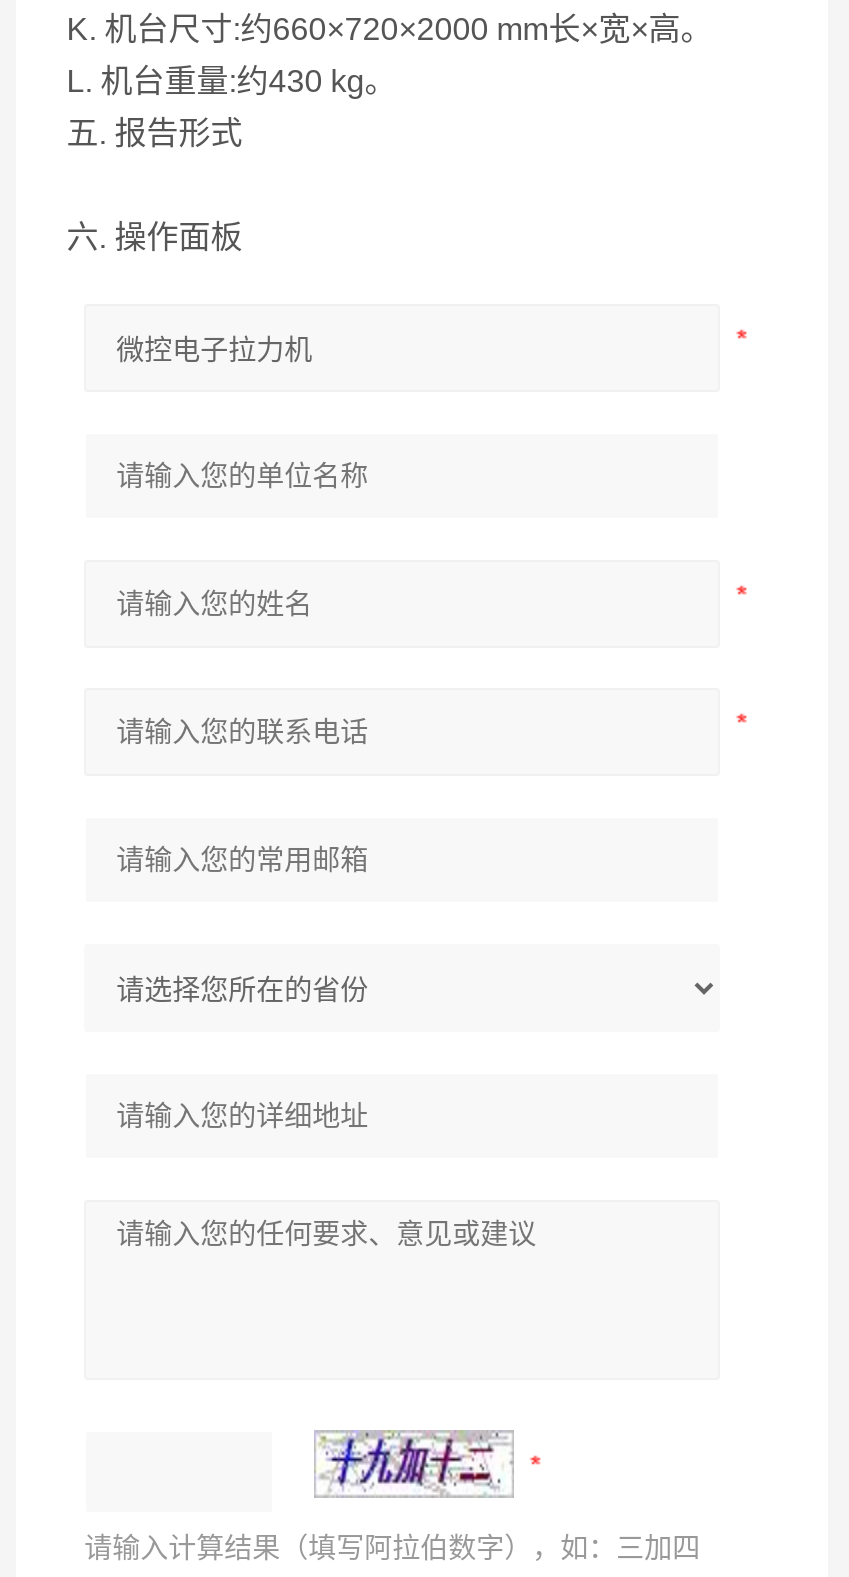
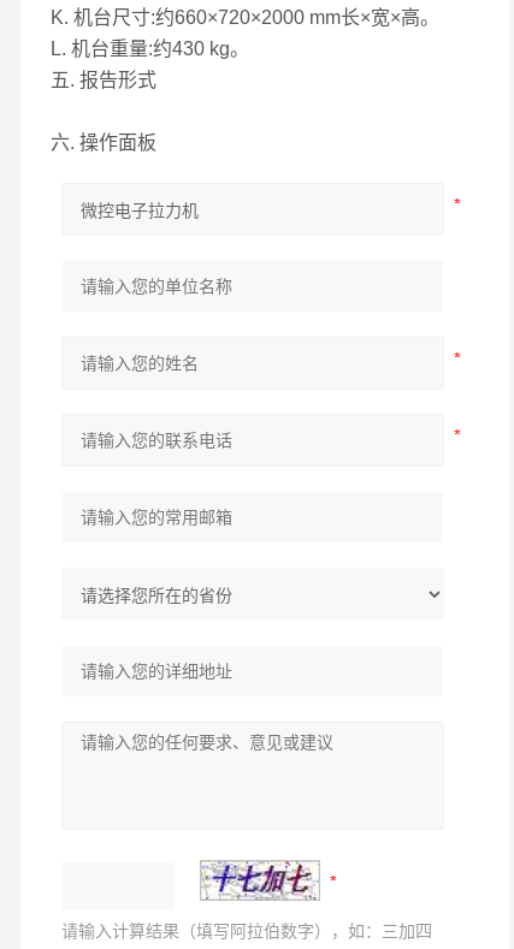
[312,1430,510,1498] [image] -> [199,859,320,901] [image]

